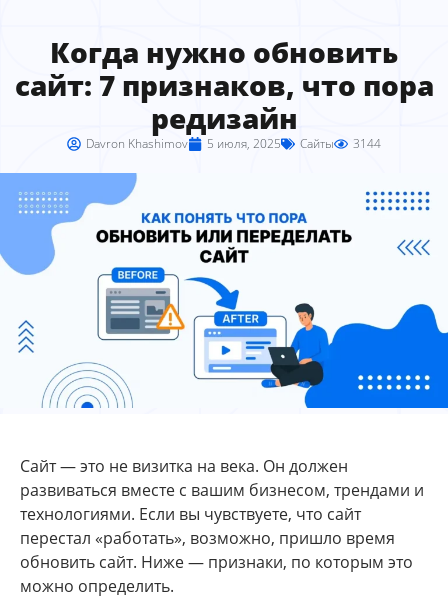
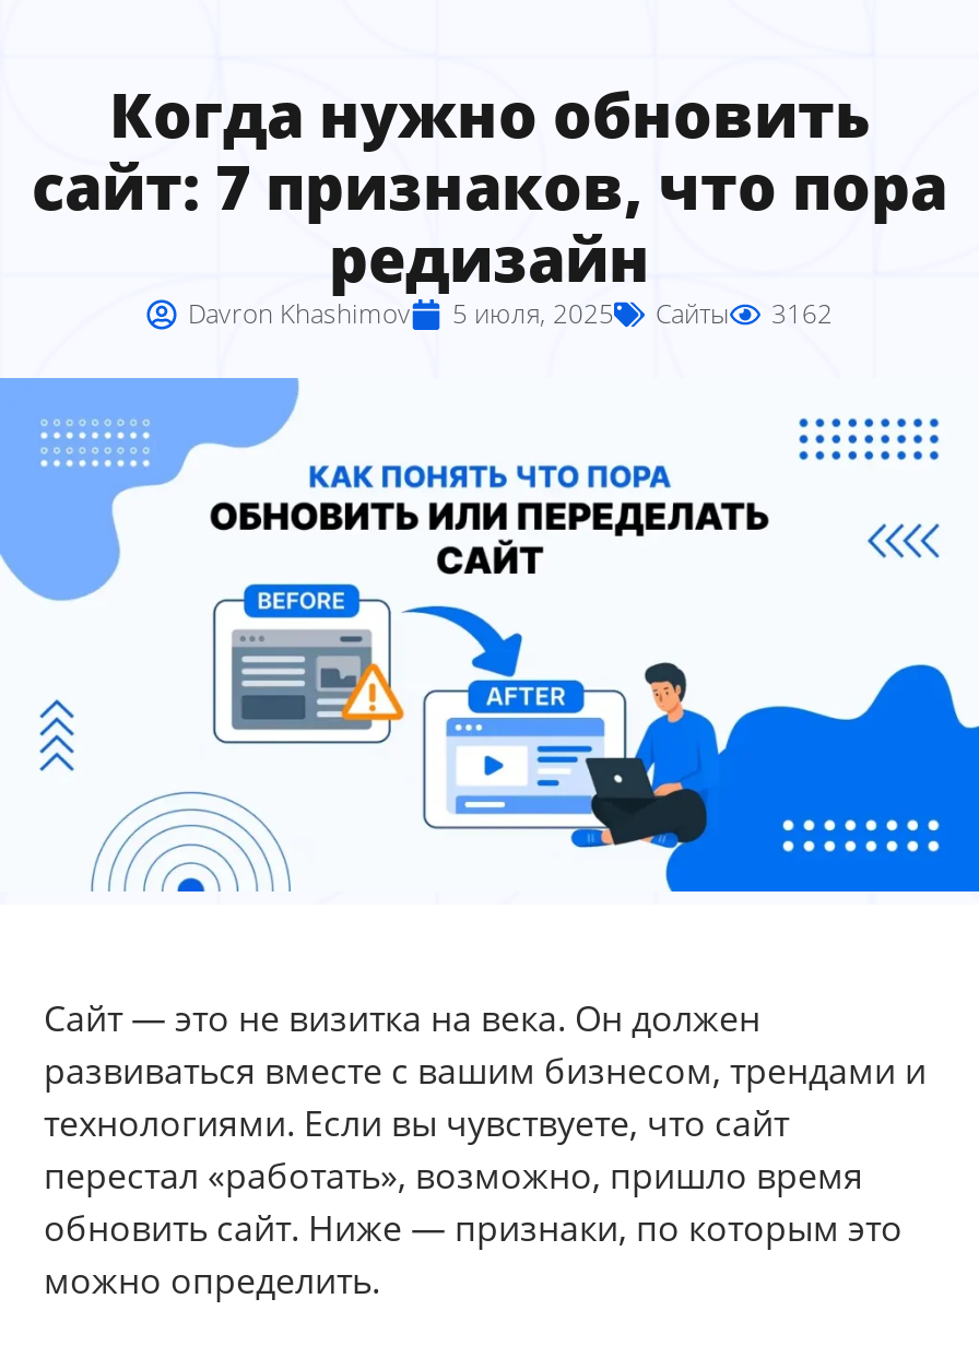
[353,135,381,152] 3144 -> [771,295,833,332] 3162

